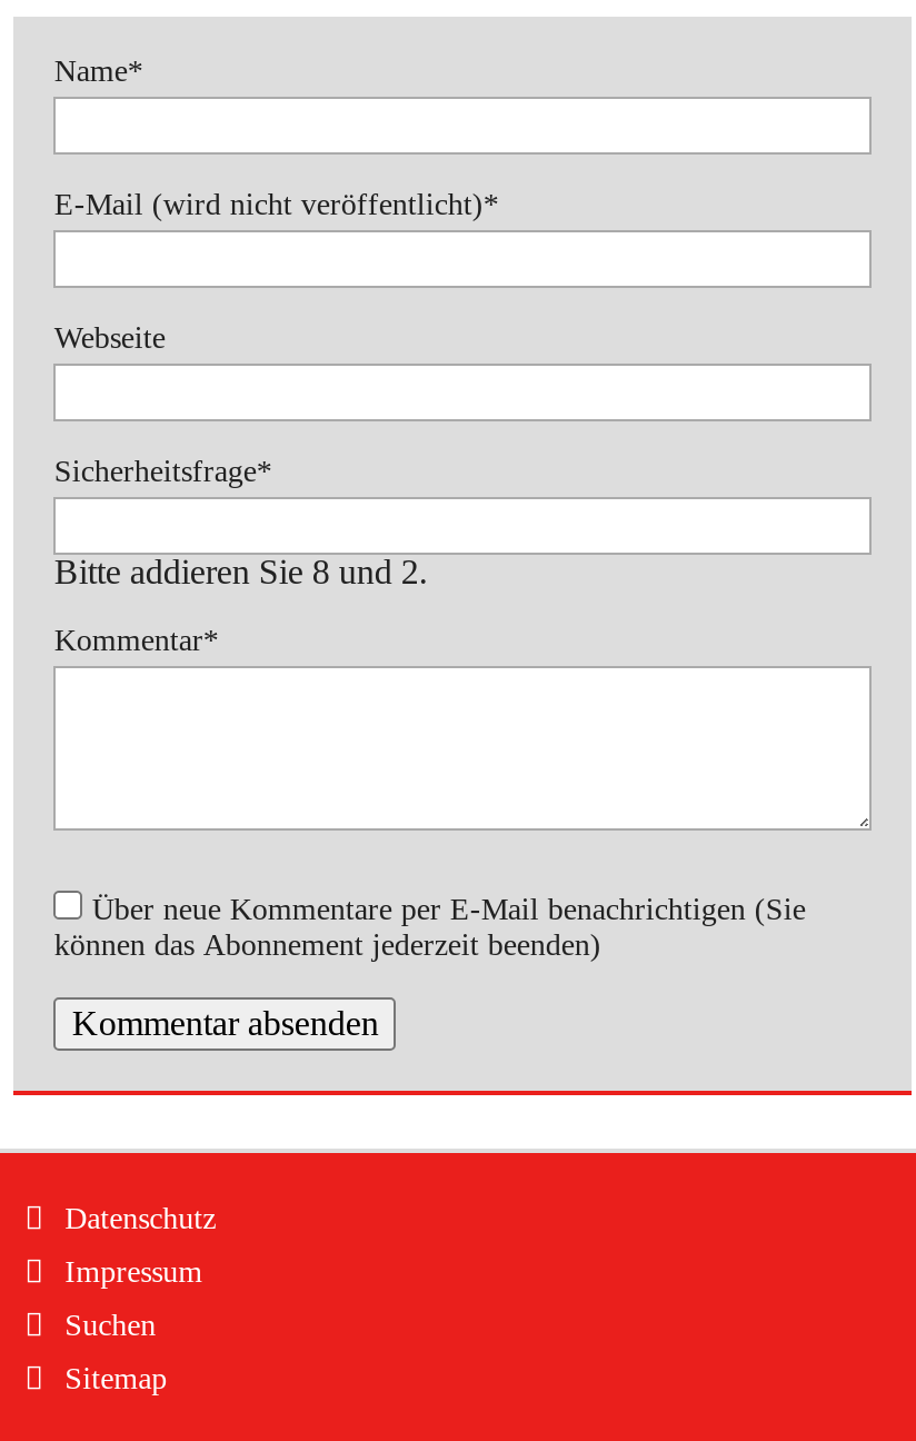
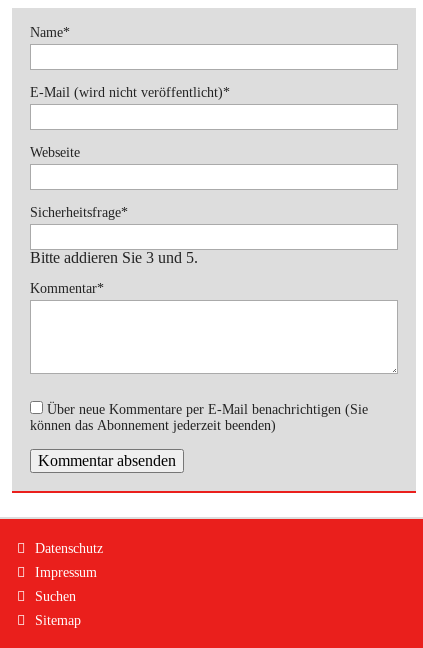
[54,553,428,591] Bitte addieren Sie 8 und 2. -> [30,249,198,266] Bitte addieren Sie 3 und 5.

